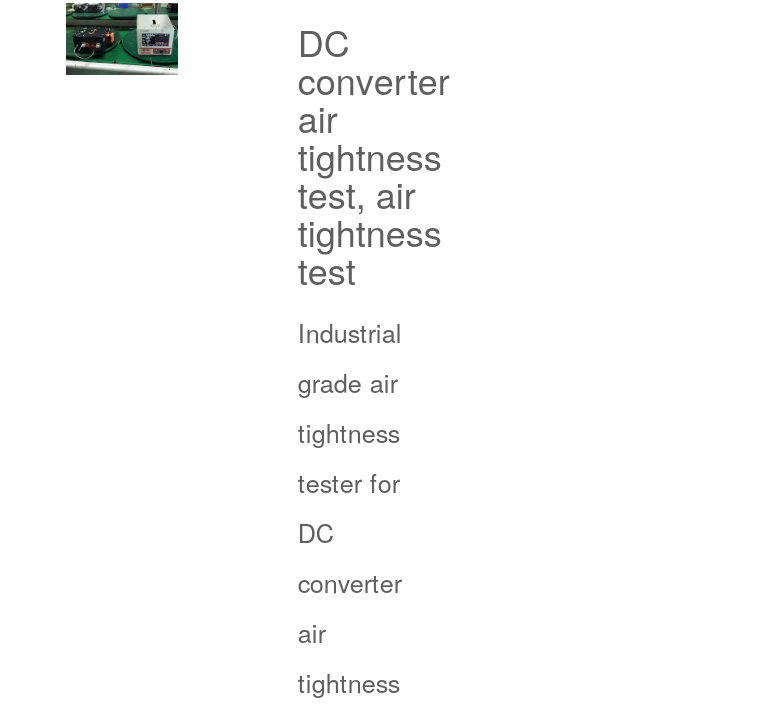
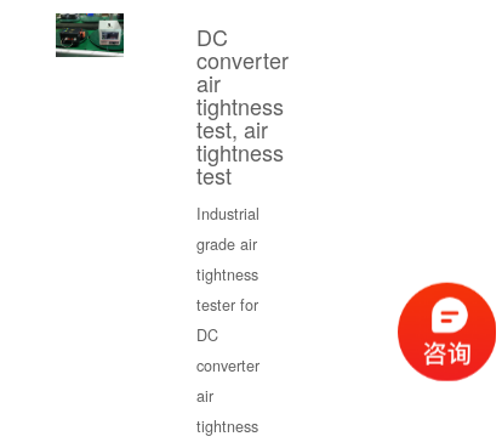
none -> [397,280,497,382] [image]

